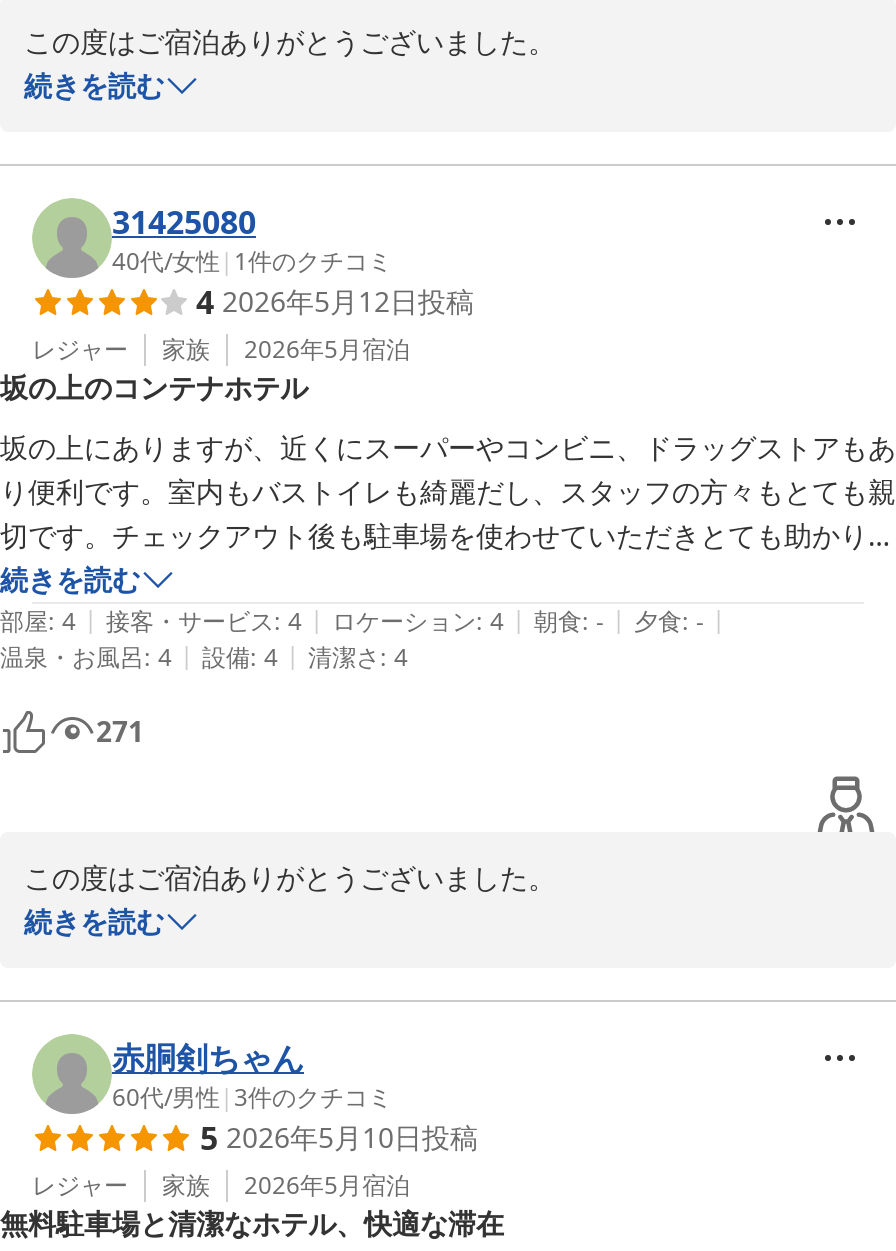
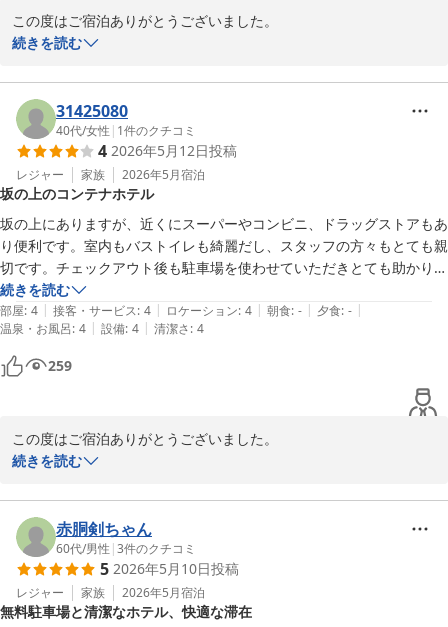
[96,712,144,750] 271 -> [48,356,72,375] 259

